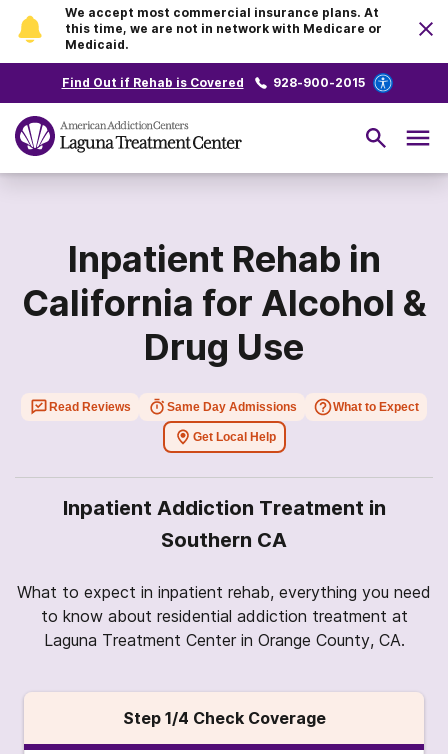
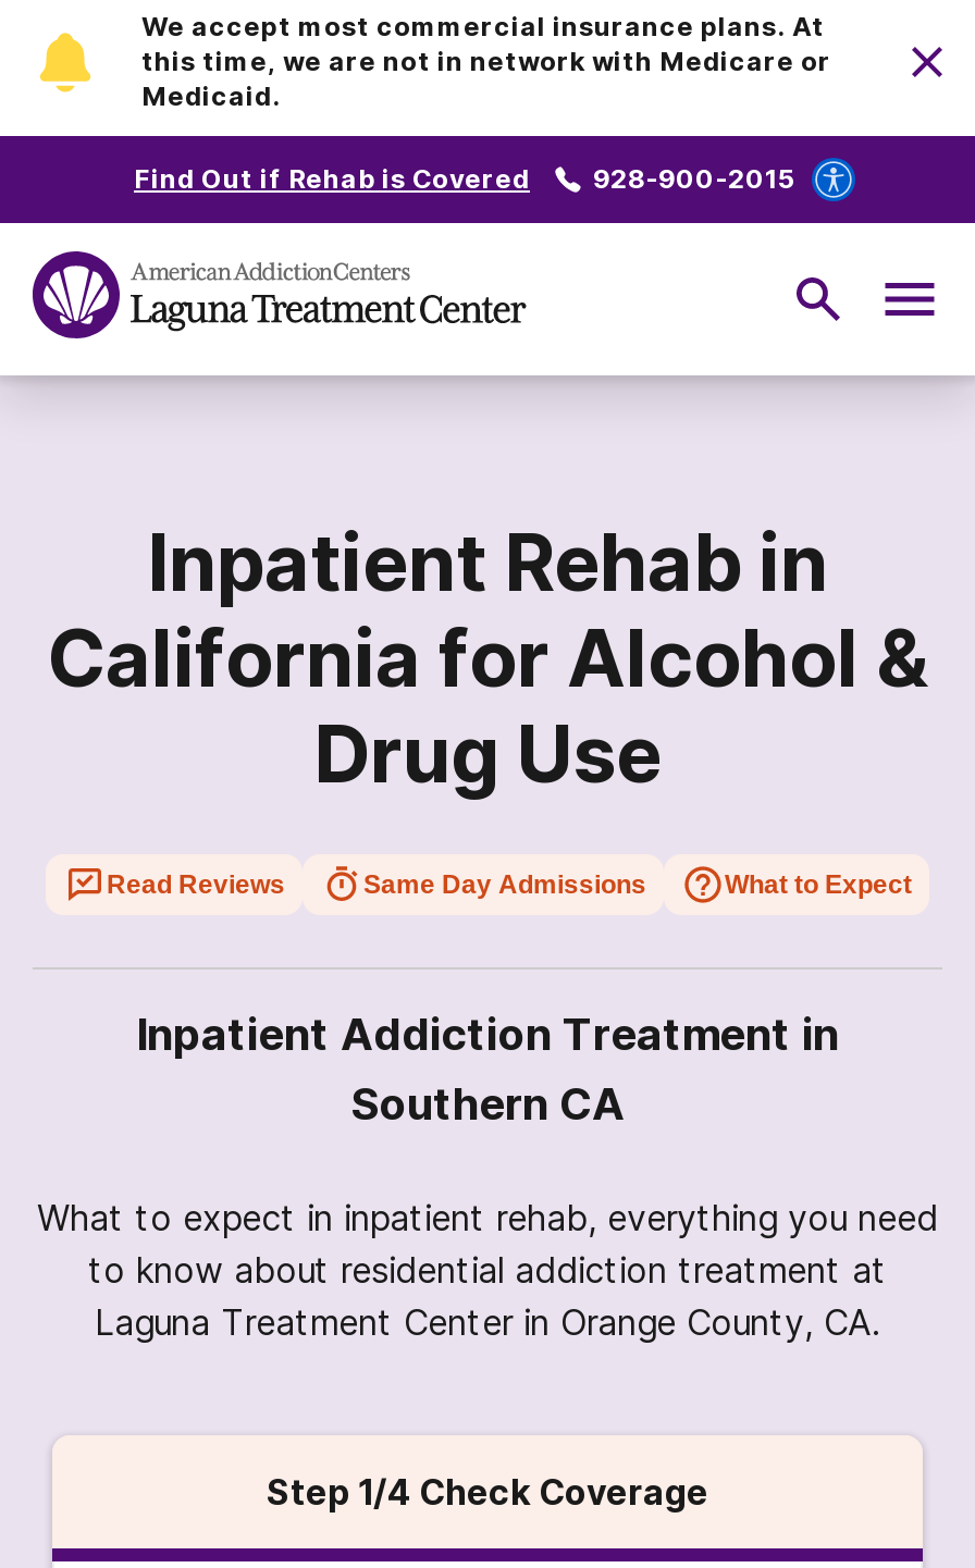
[192,430,275,444] Get Local Help -> none

